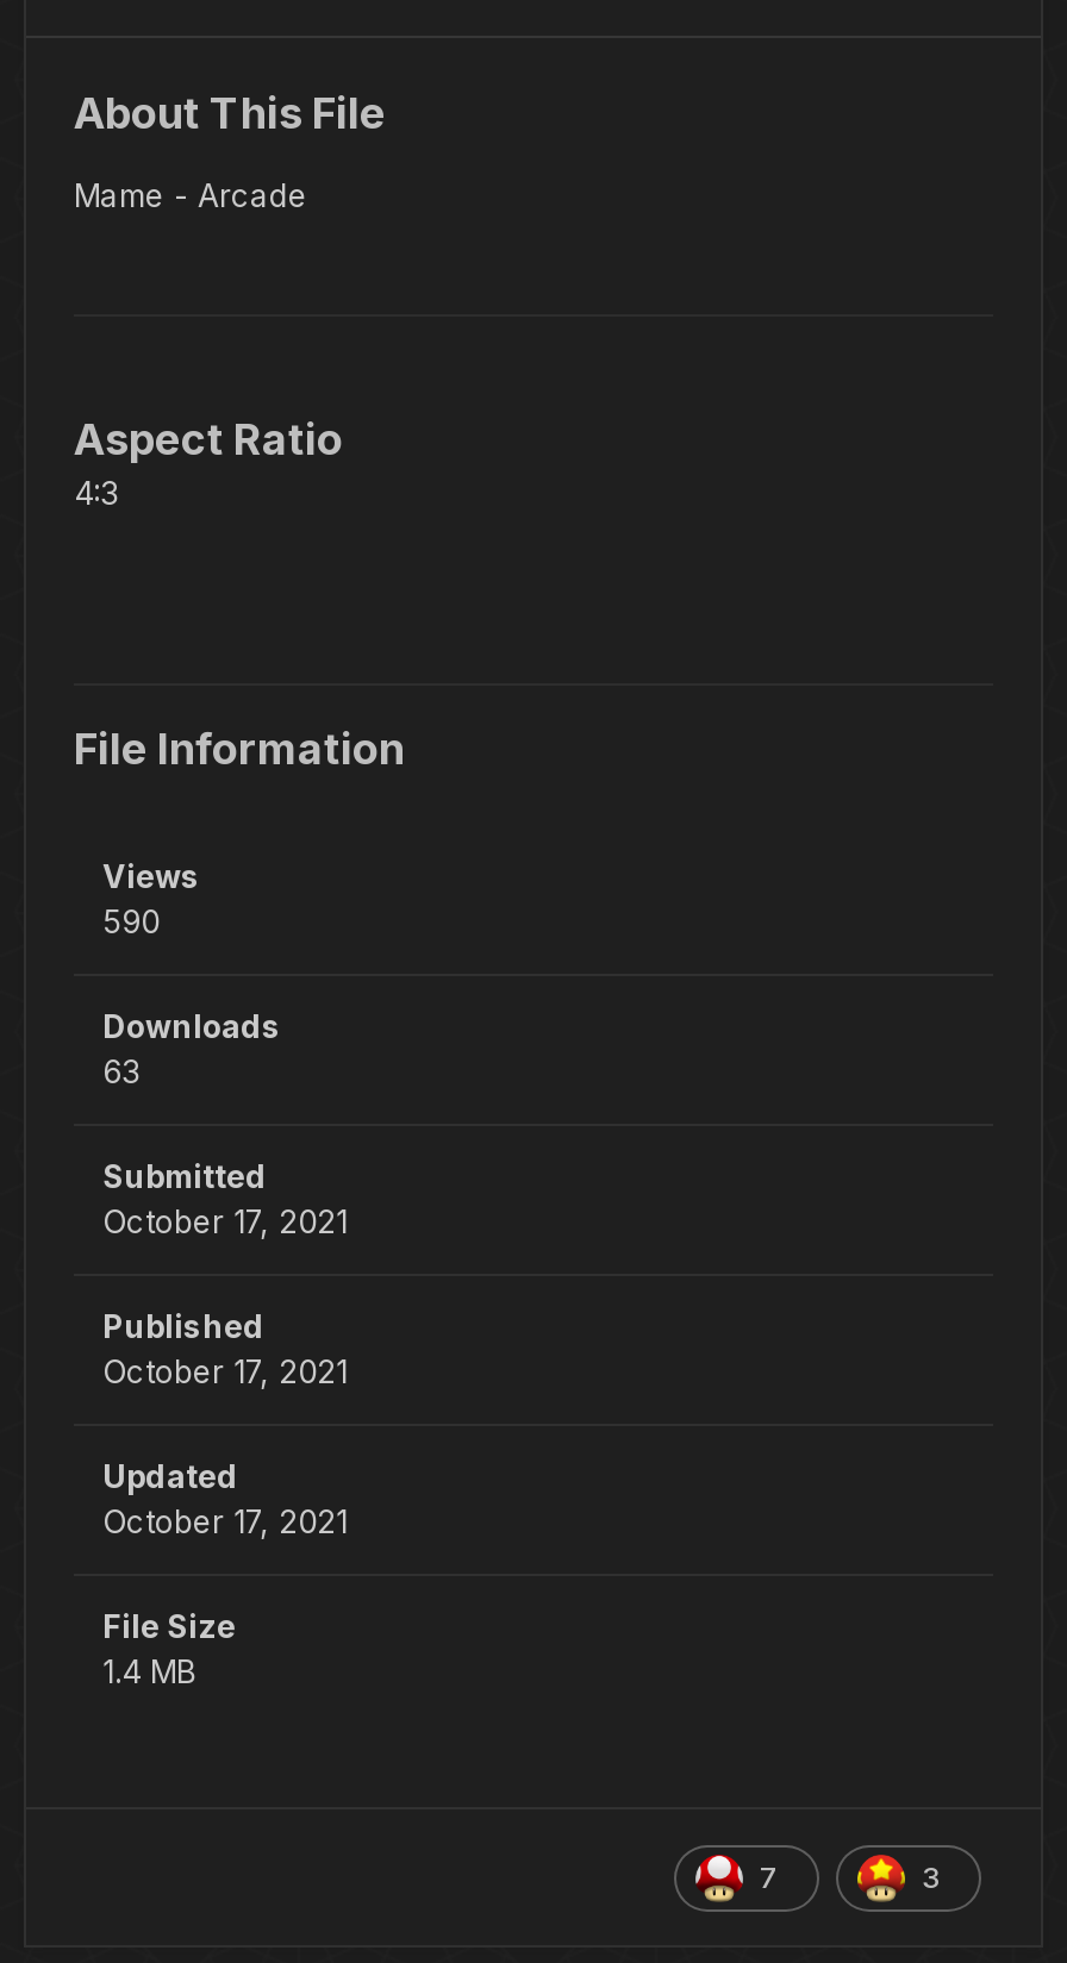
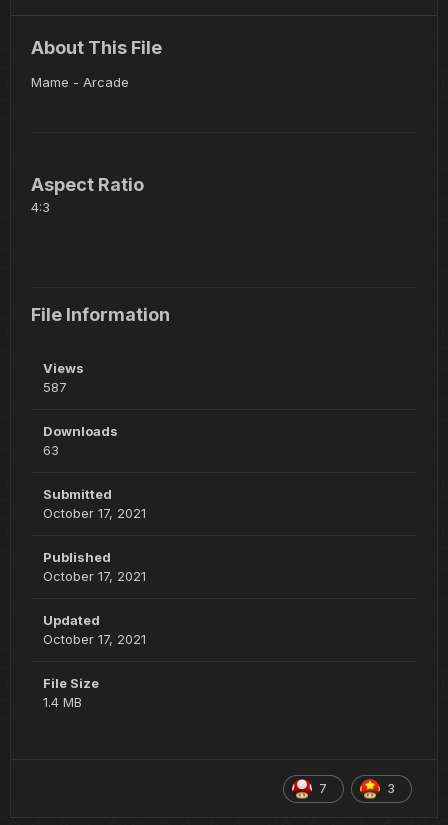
[102,903,160,941] 590 -> [43,379,67,395] 587

